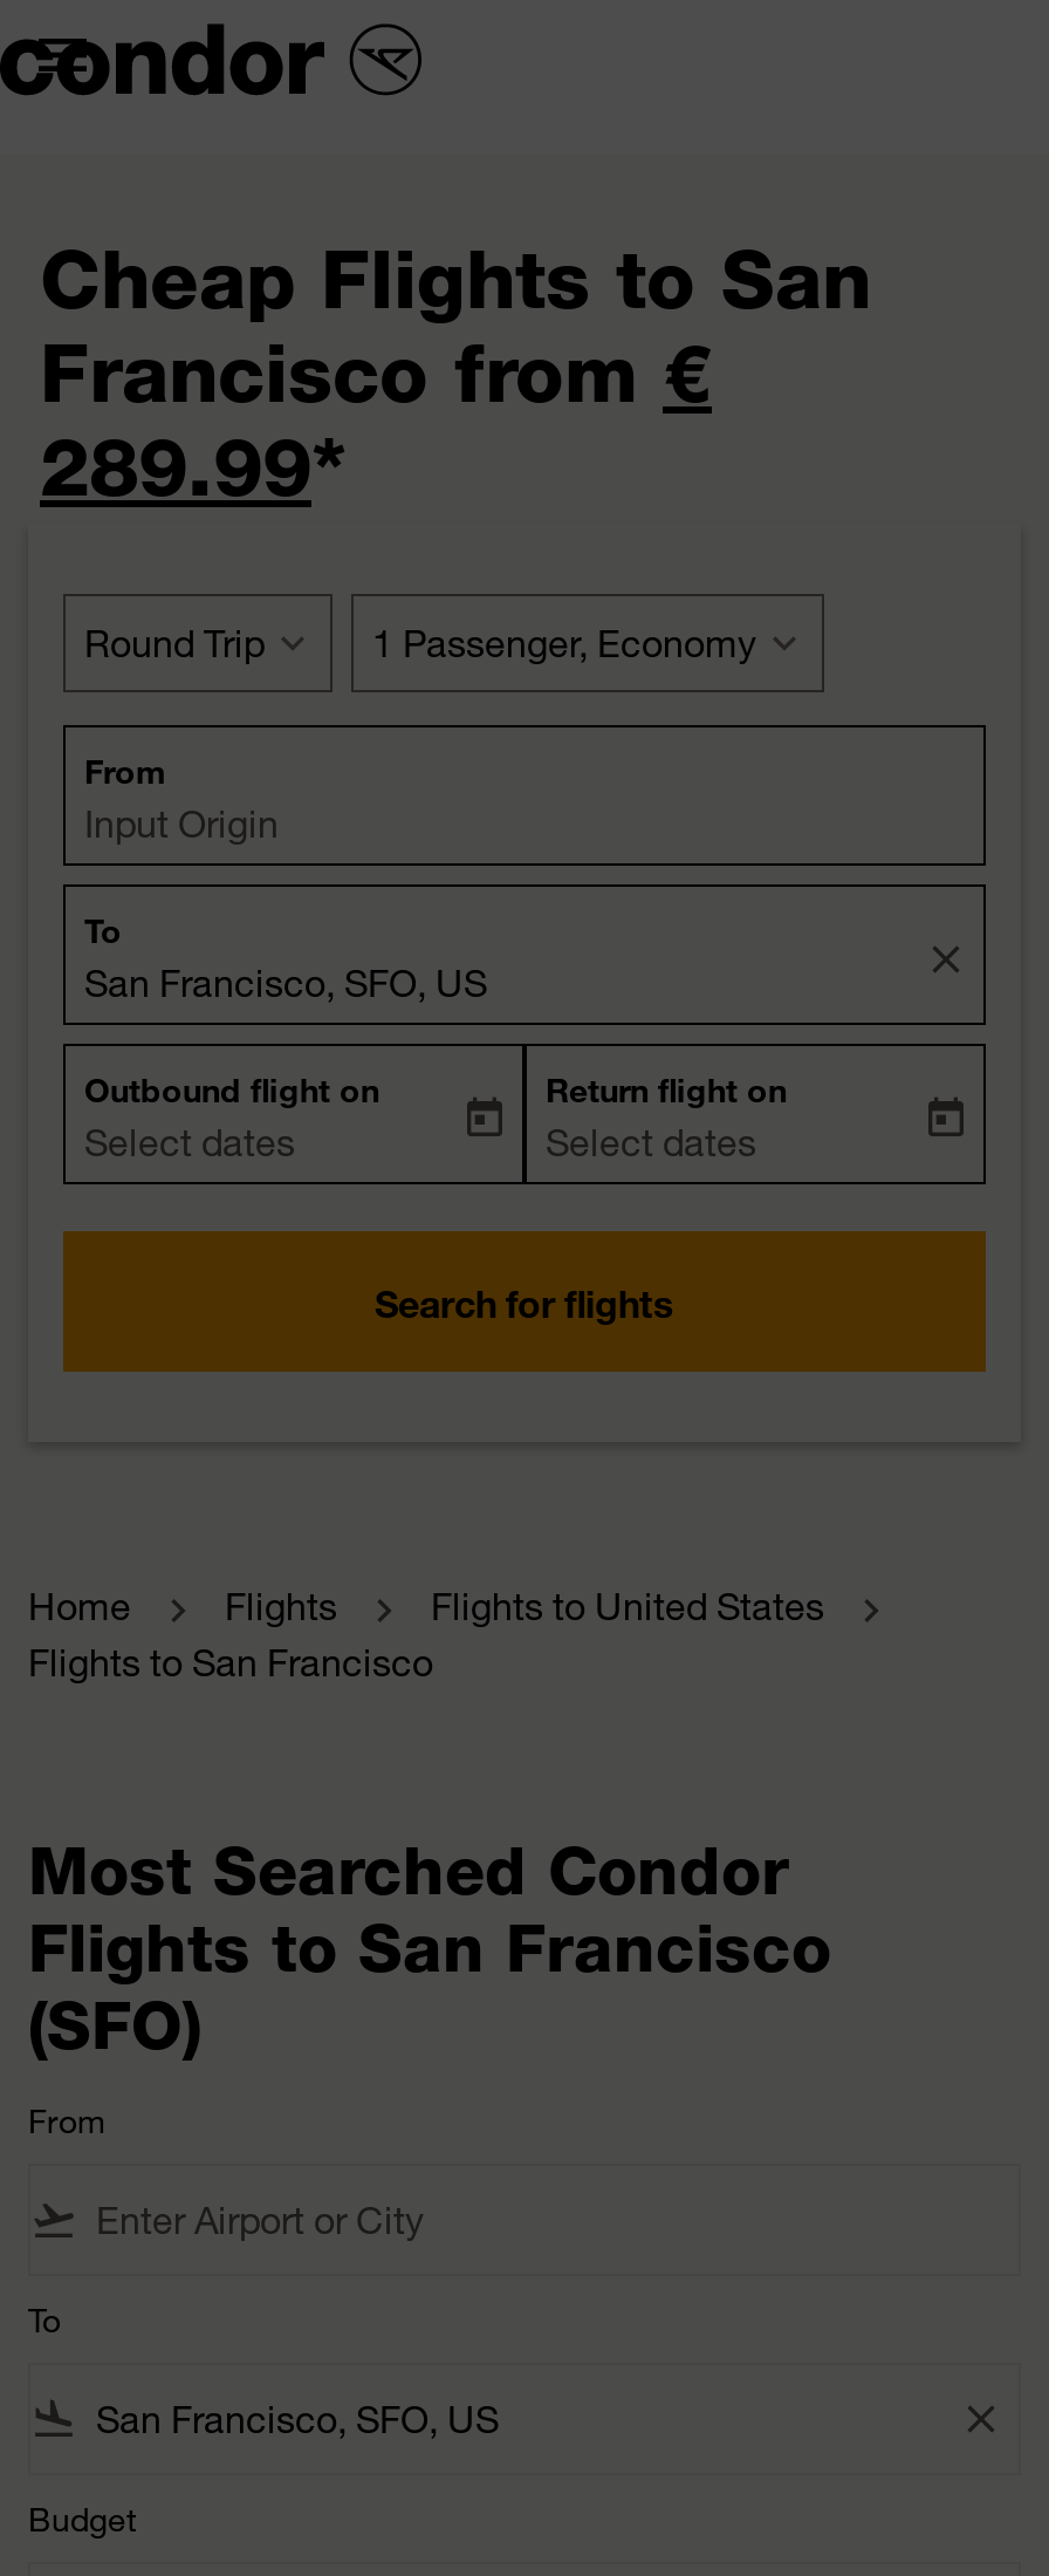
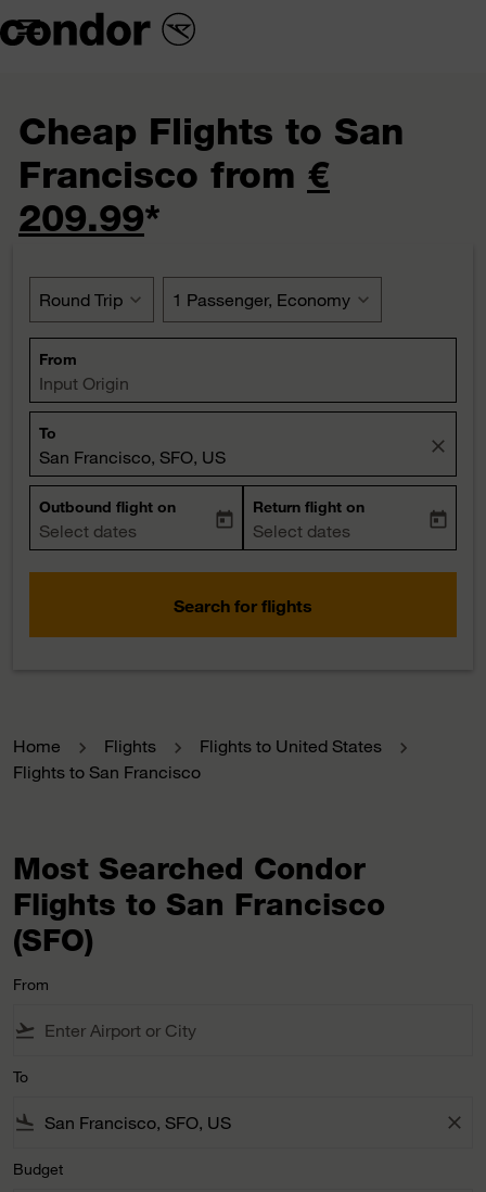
[40,418,347,512] 289.99* -> [18,195,161,239] 209.99*

